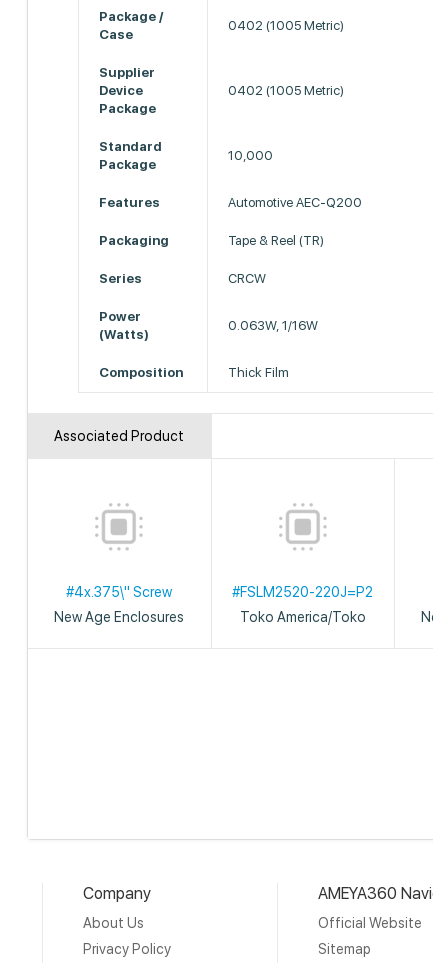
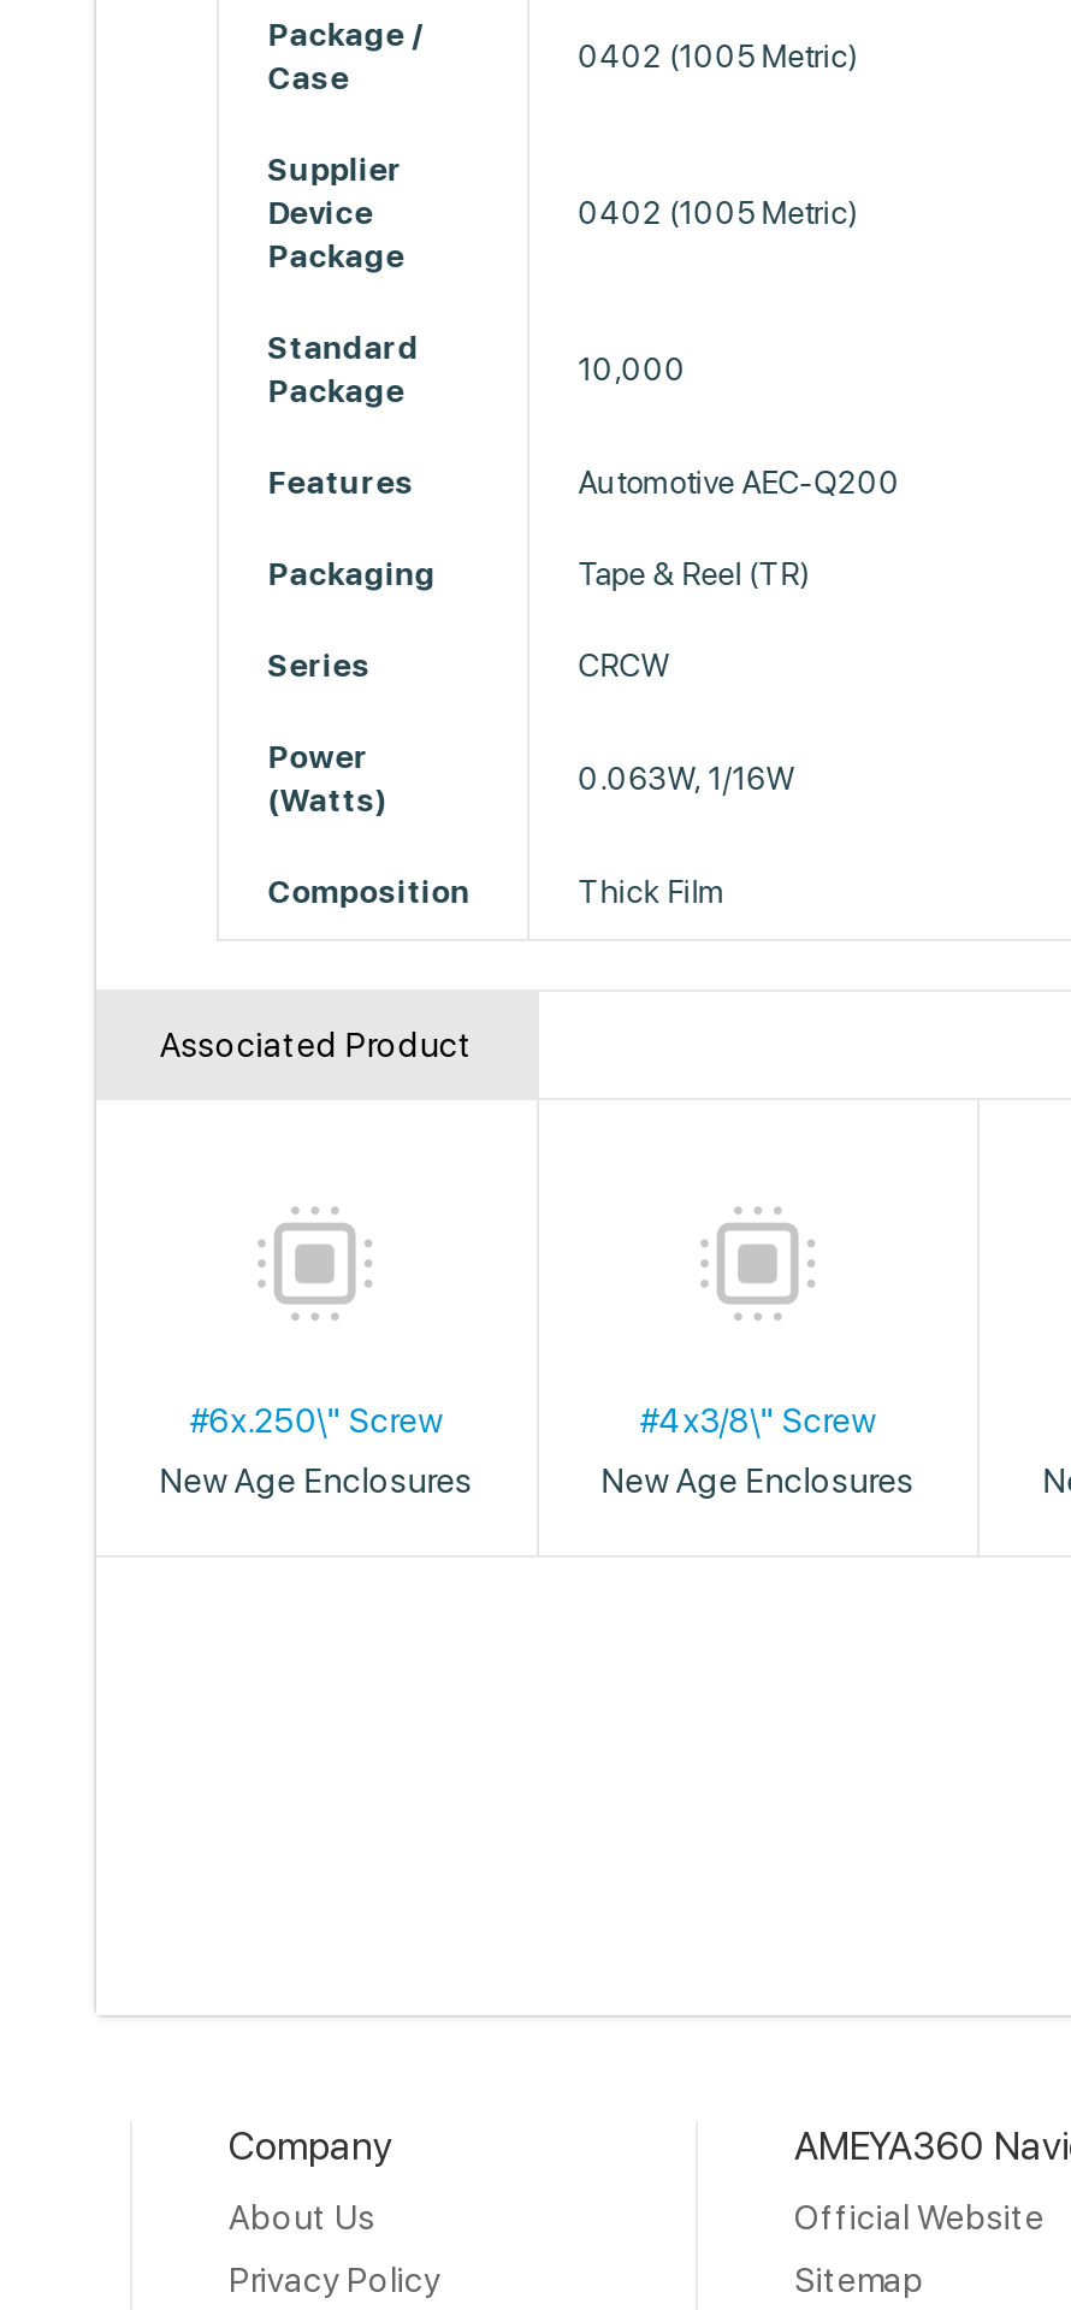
[66,584,172,600] #4x.375\" Screw -> [190,1401,442,1440] #6x.250\" Screw
[232,584,373,600] #FSLM2520-220J=P2 -> [640,1401,876,1440] #4x3/8\" Screw
[240,609,366,625] Toko America/Toko -> [601,1461,914,1500] New Age Enclosures

